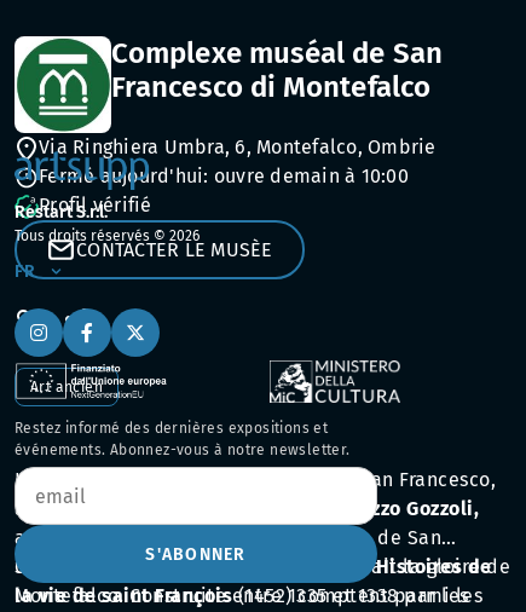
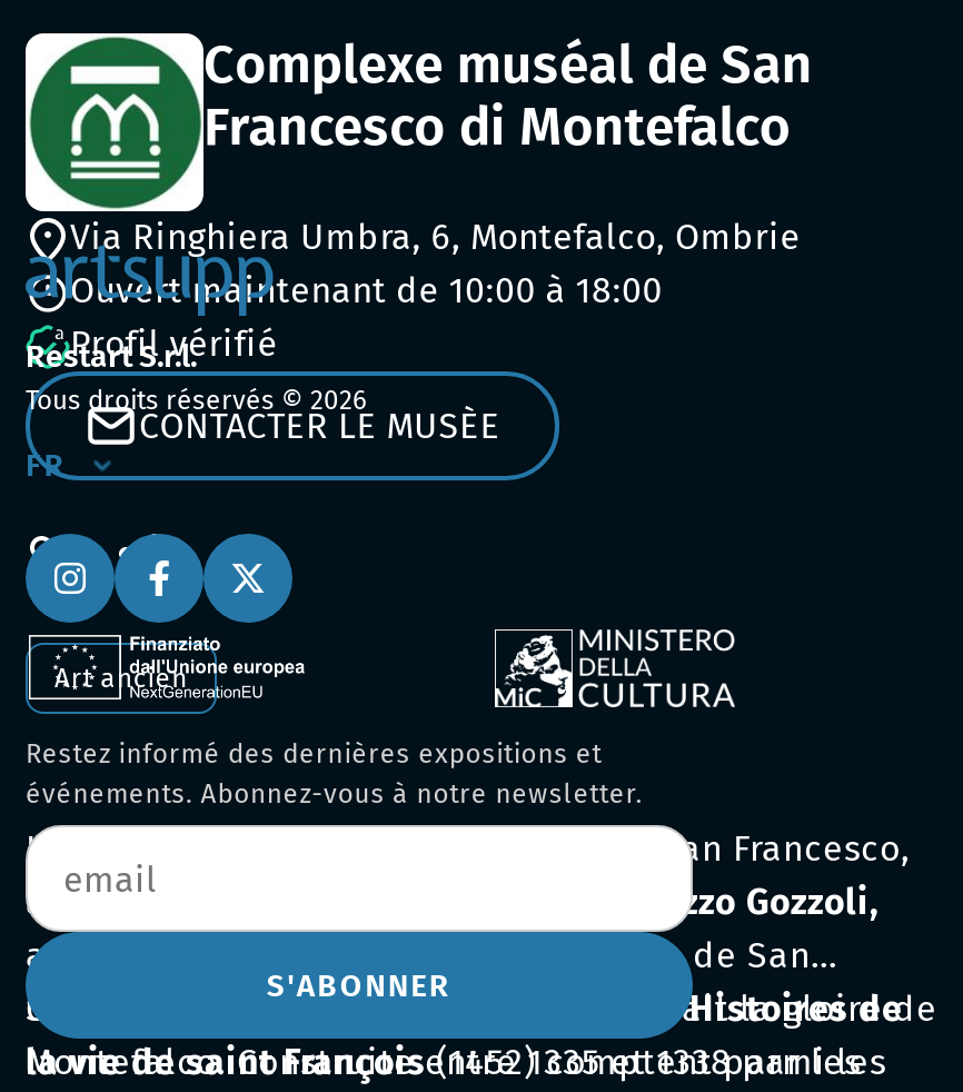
[39,165,408,188] Fermé aujourd'hui: ouvre demain à 10:00 -> [70,270,663,312] Ouvert maintenant de 10:00 à 18:00

